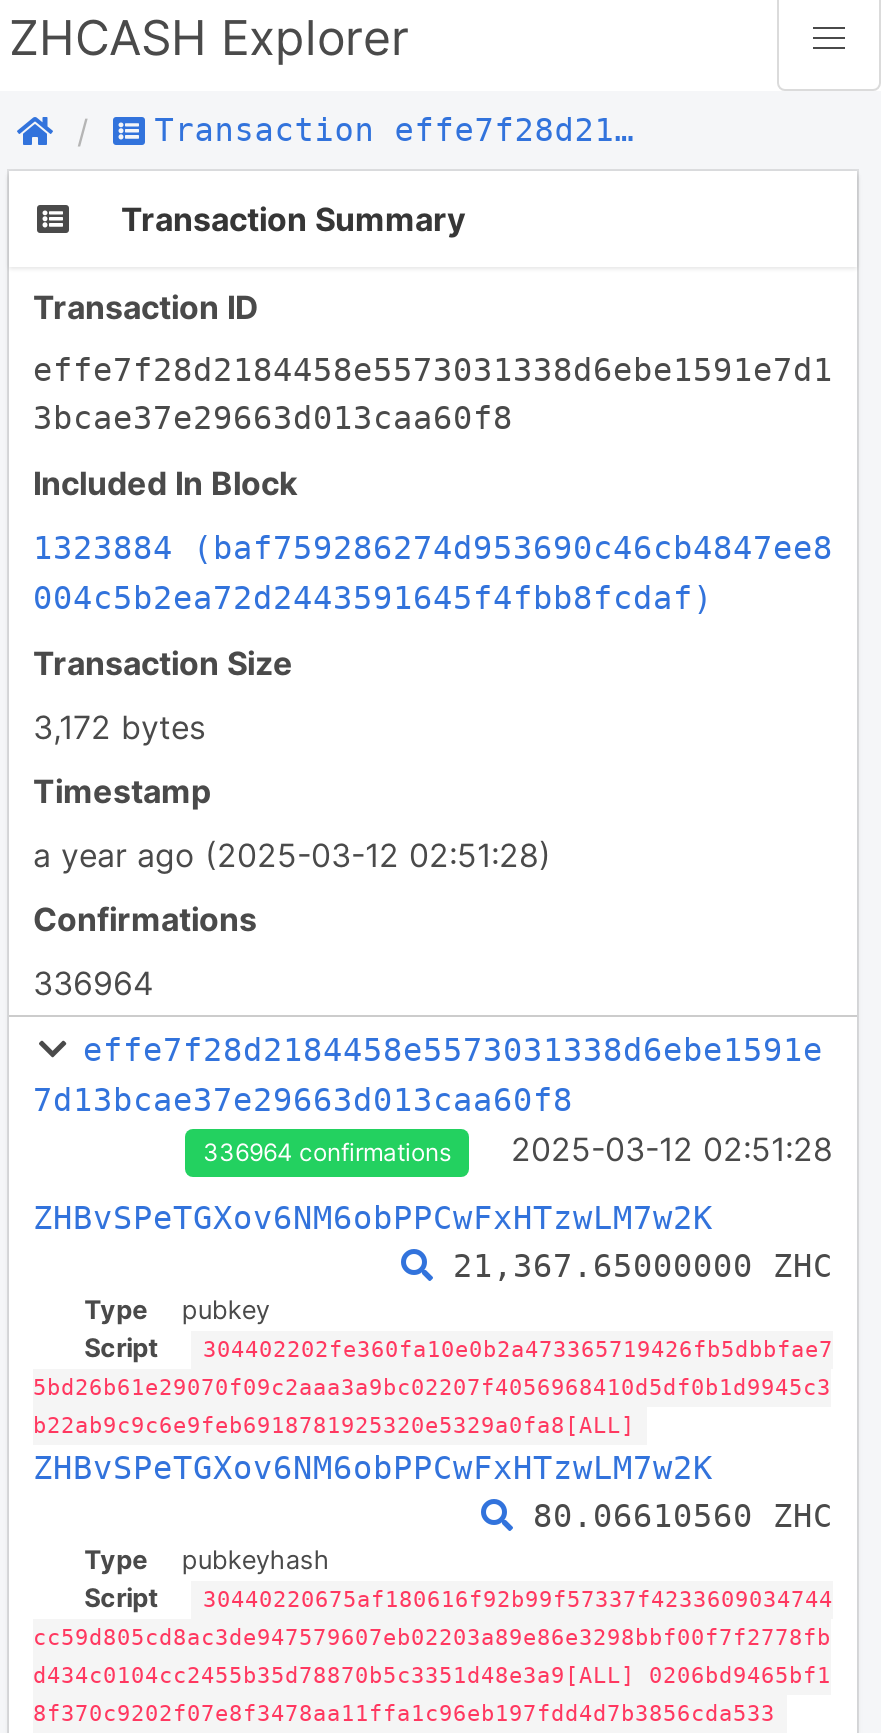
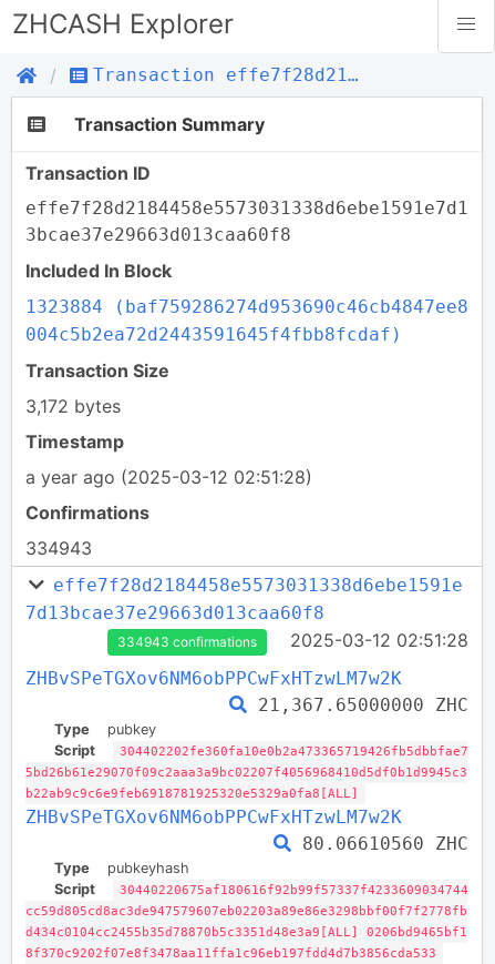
[33,963,153,1003] 336964 -> [25,537,92,559] 334943
[203,1137,451,1167] 336964 confirmations -> [117,633,257,650] 334943 confirmations

